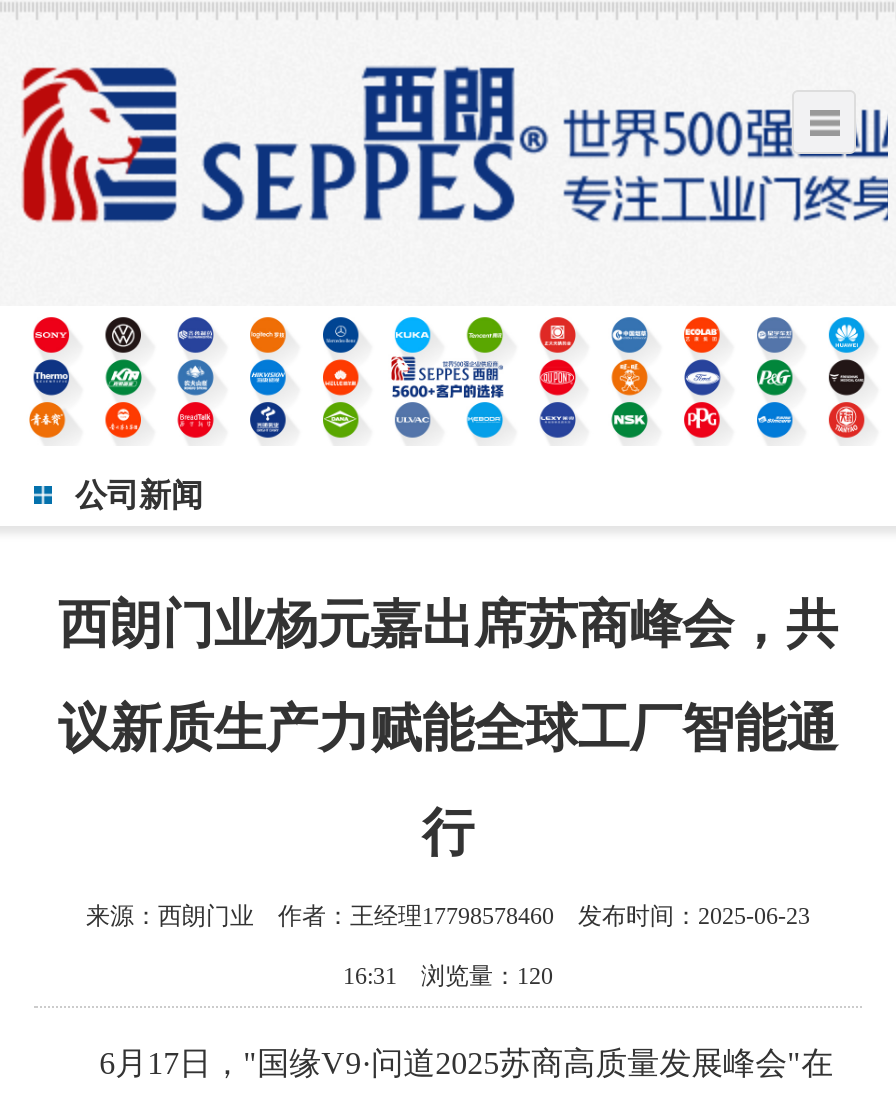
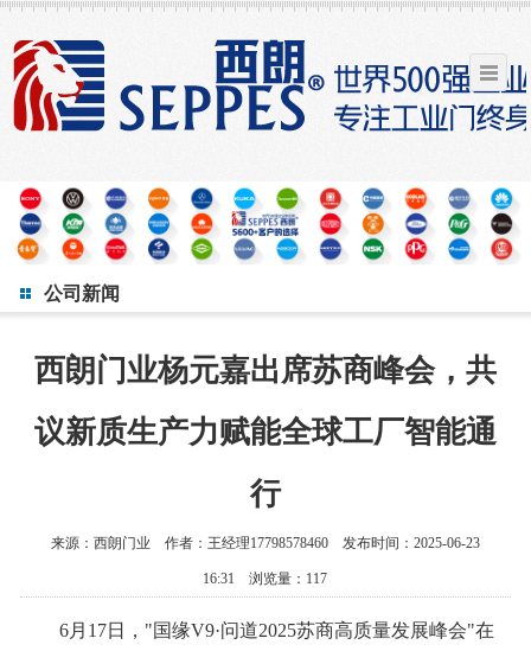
[343,962,553,990] 16:31 浏览量：120 -> [203,570,328,587] 16:31 浏览量：117

